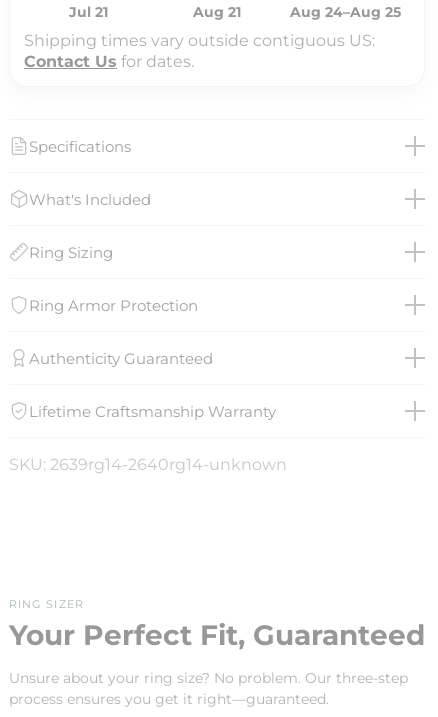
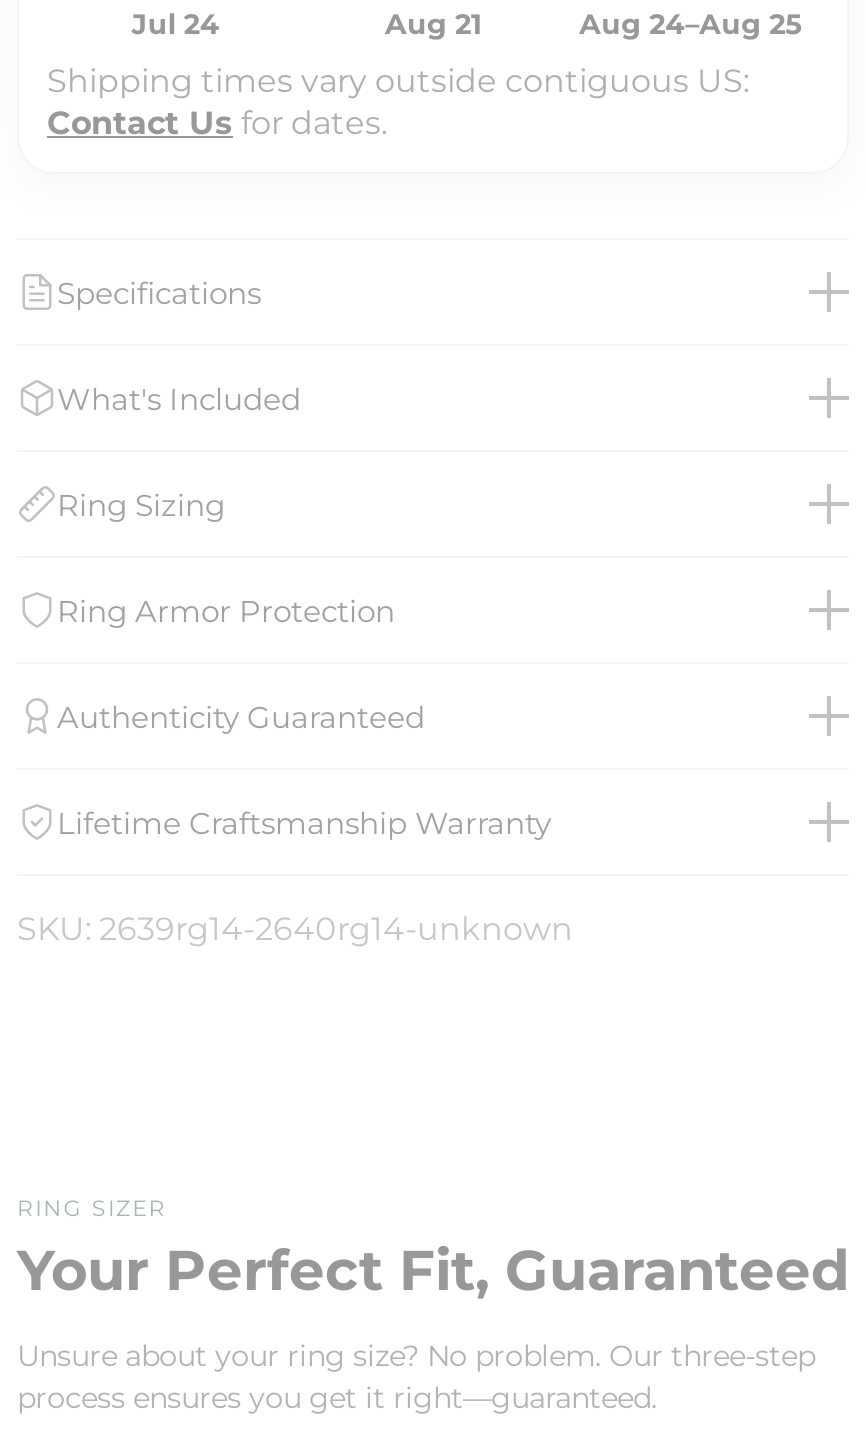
[69,3,108,21] Jul 21 -> [132,6,220,42] Jul 24

